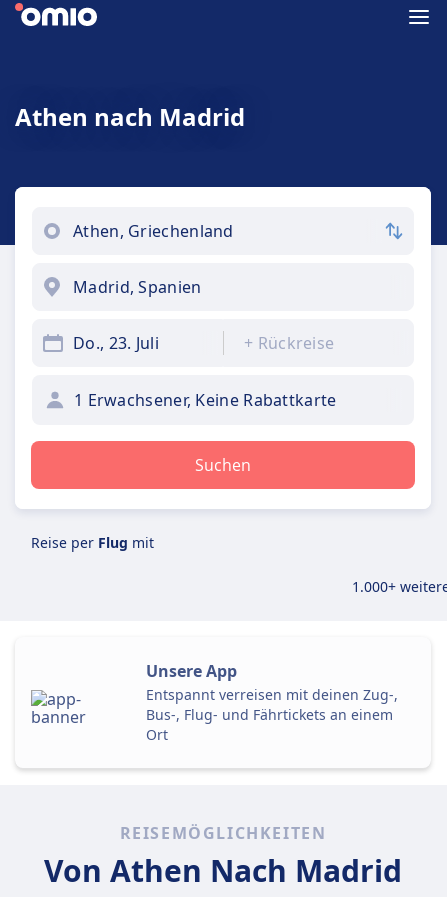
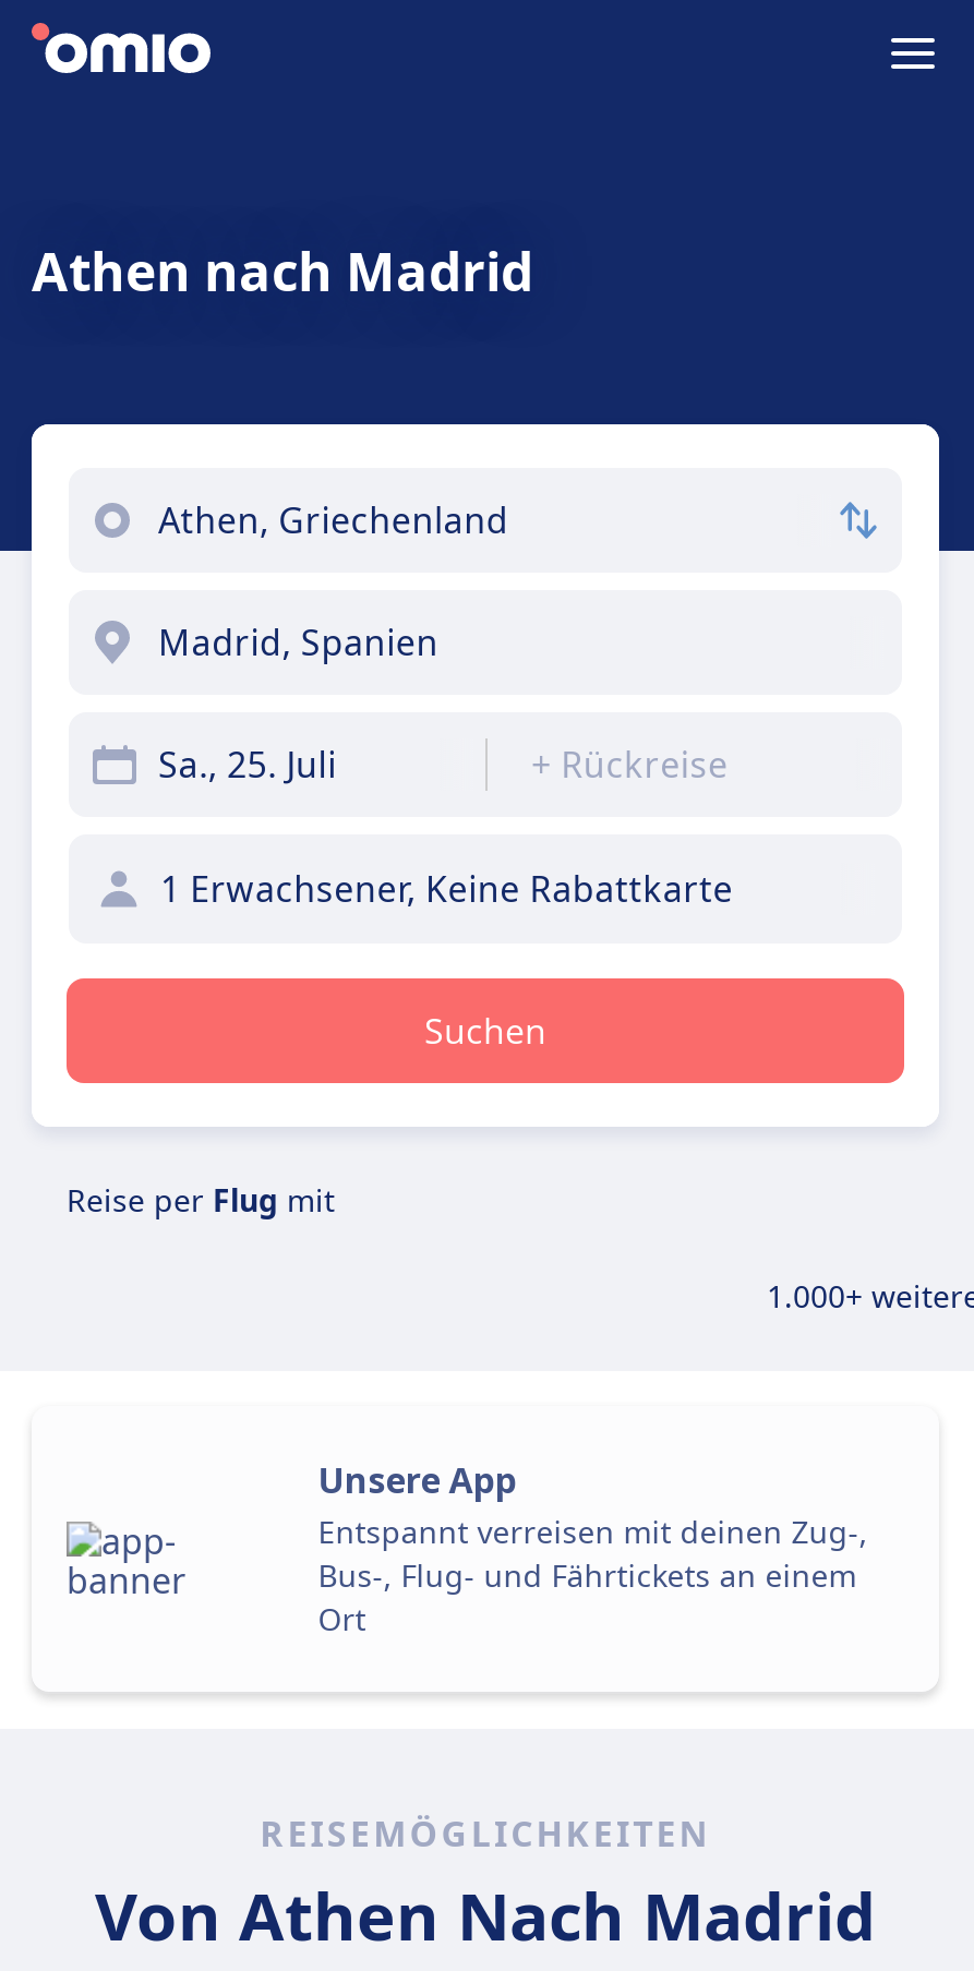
[73,332,159,354] Do., 23. Juli -> [158,741,337,789] Sa., 25. Juli

